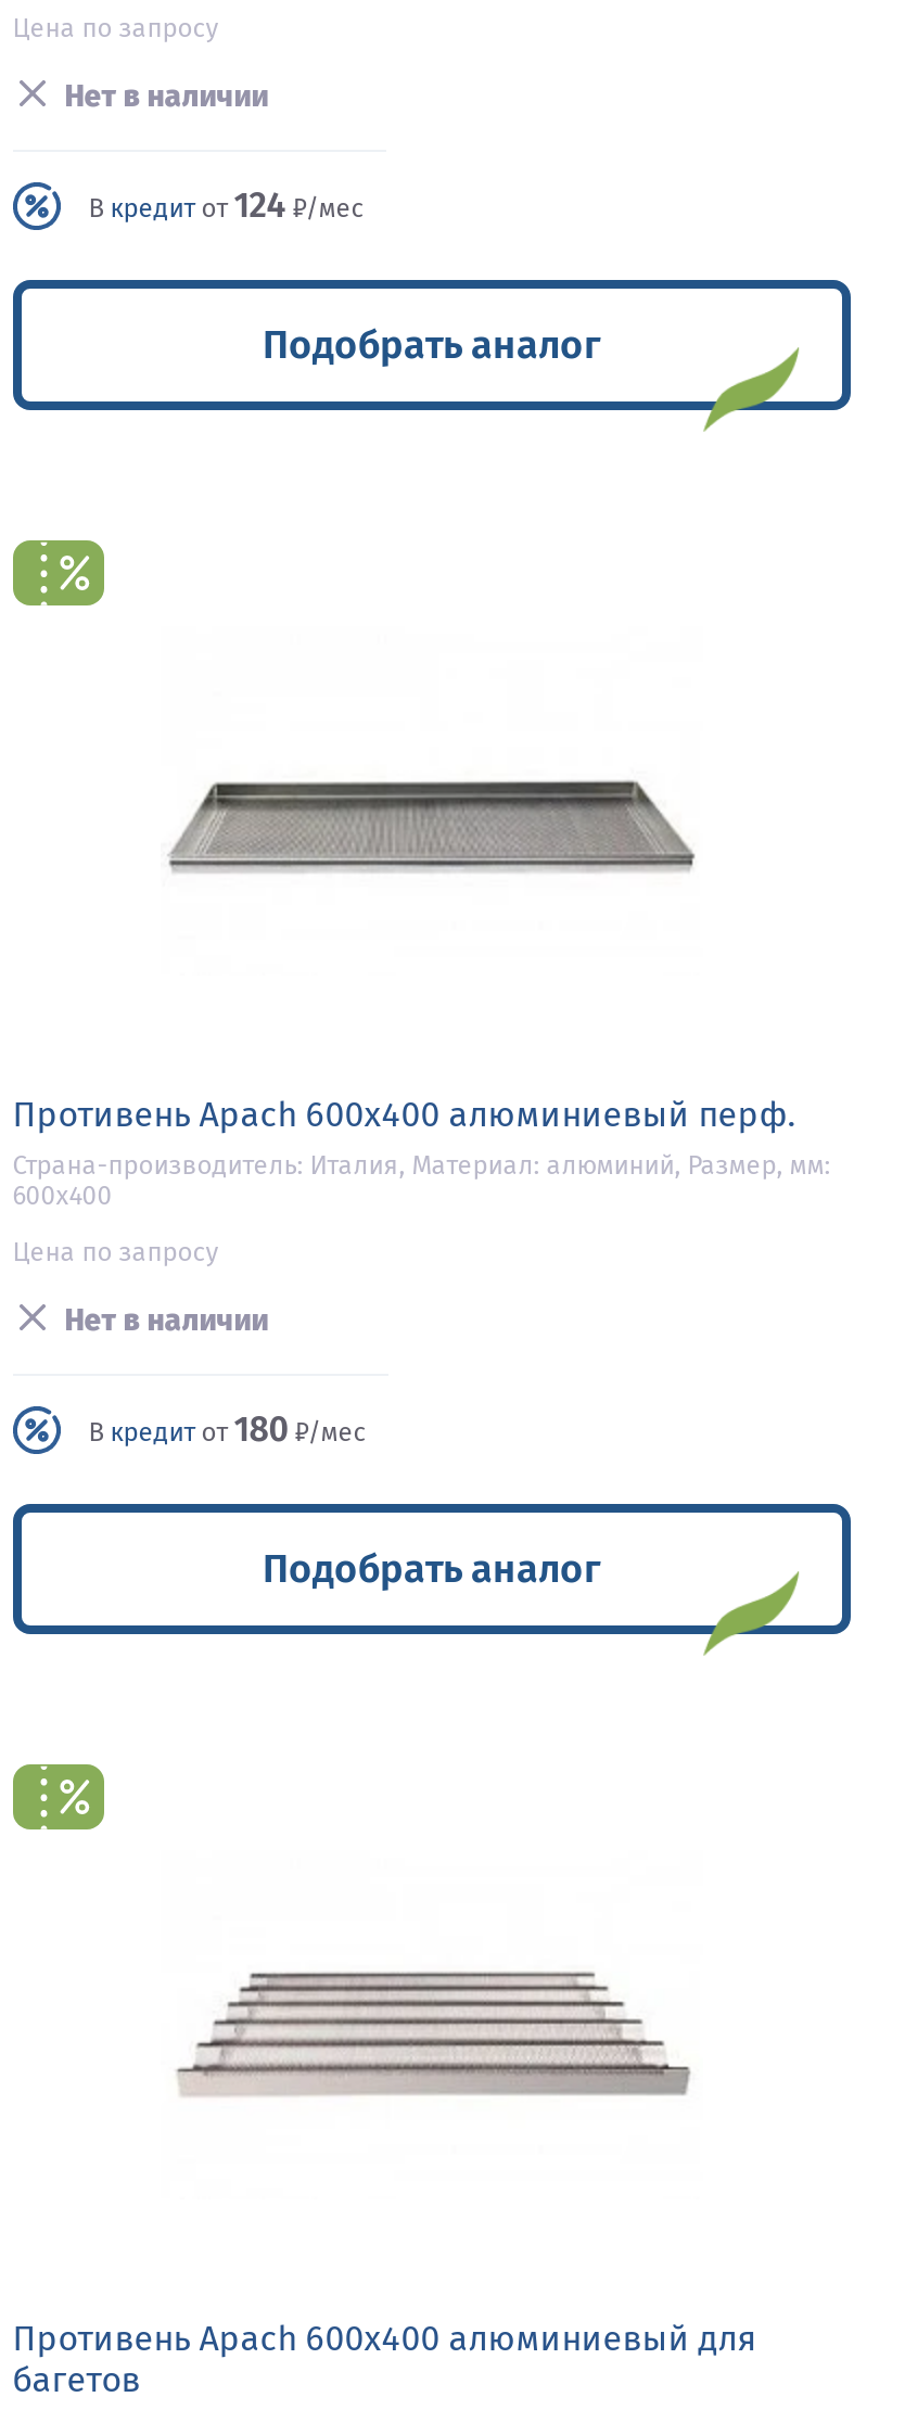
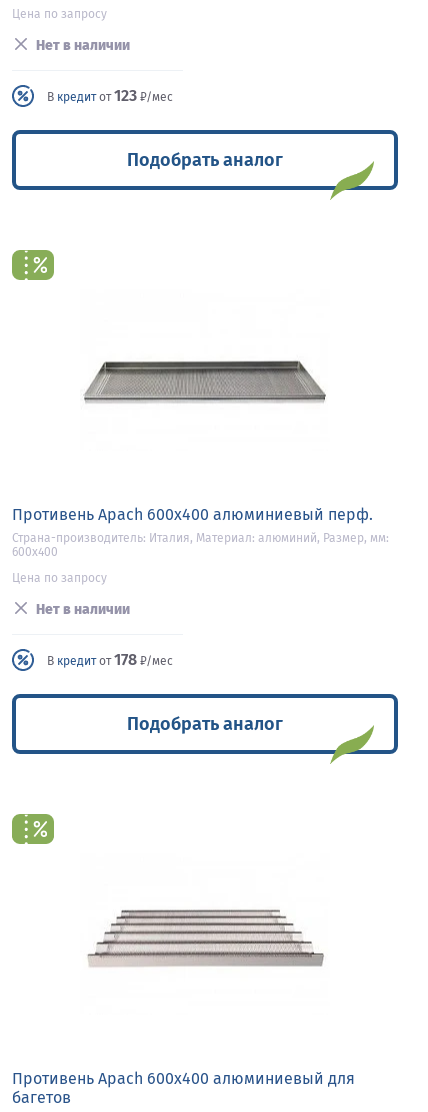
[89,184,364,226] В кредит от124 ₽/мес -> [47,86,173,105] В кредит от123 ₽/мес
[89,1408,366,1450] В кредит от180 ₽/мес -> [47,650,173,669] В кредит от178 ₽/мес

